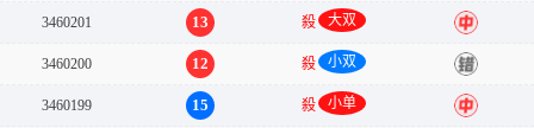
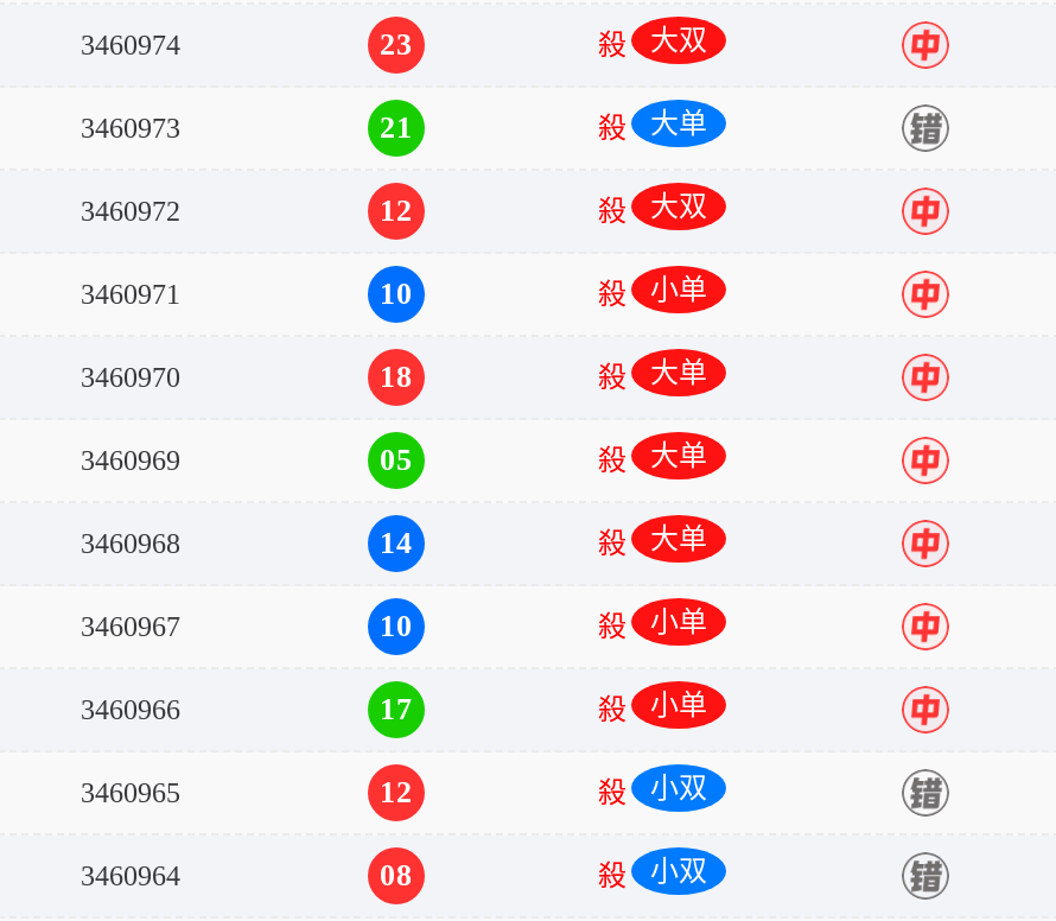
[42,14,92,31] 3460201 -> [81,28,180,62] 3460974
[192,13,209,31] 13 -> [380,26,413,62] 23
[42,56,92,72] 3460200 -> [81,107,939,809] 3460973 | 21 | 殺 | 大单 | 错 | 3460972 | 12 | 殺 | 大双 | 中 | 3460971 | 10 | 殺 | 小单 | 中 | 3460970 | 18 | 殺 | 大单 | 中 | 3460969 | 05 | 殺 | 大单 | 中 | 3460968 | 14 | 殺 | 大单 | 中 | 3460967 | 10 | 殺 | 小单 | 中 | 3460966 | 17 | 殺 | 小单 | 中 | 3460965
[42,97,92,114] 3460199 -> [81,859,180,893] 3460964
[192,96,209,114] 15 -> [380,857,413,893] 08
[328,95,473,114] 小单 | 中 -> [650,855,939,893] 小双 | 错

